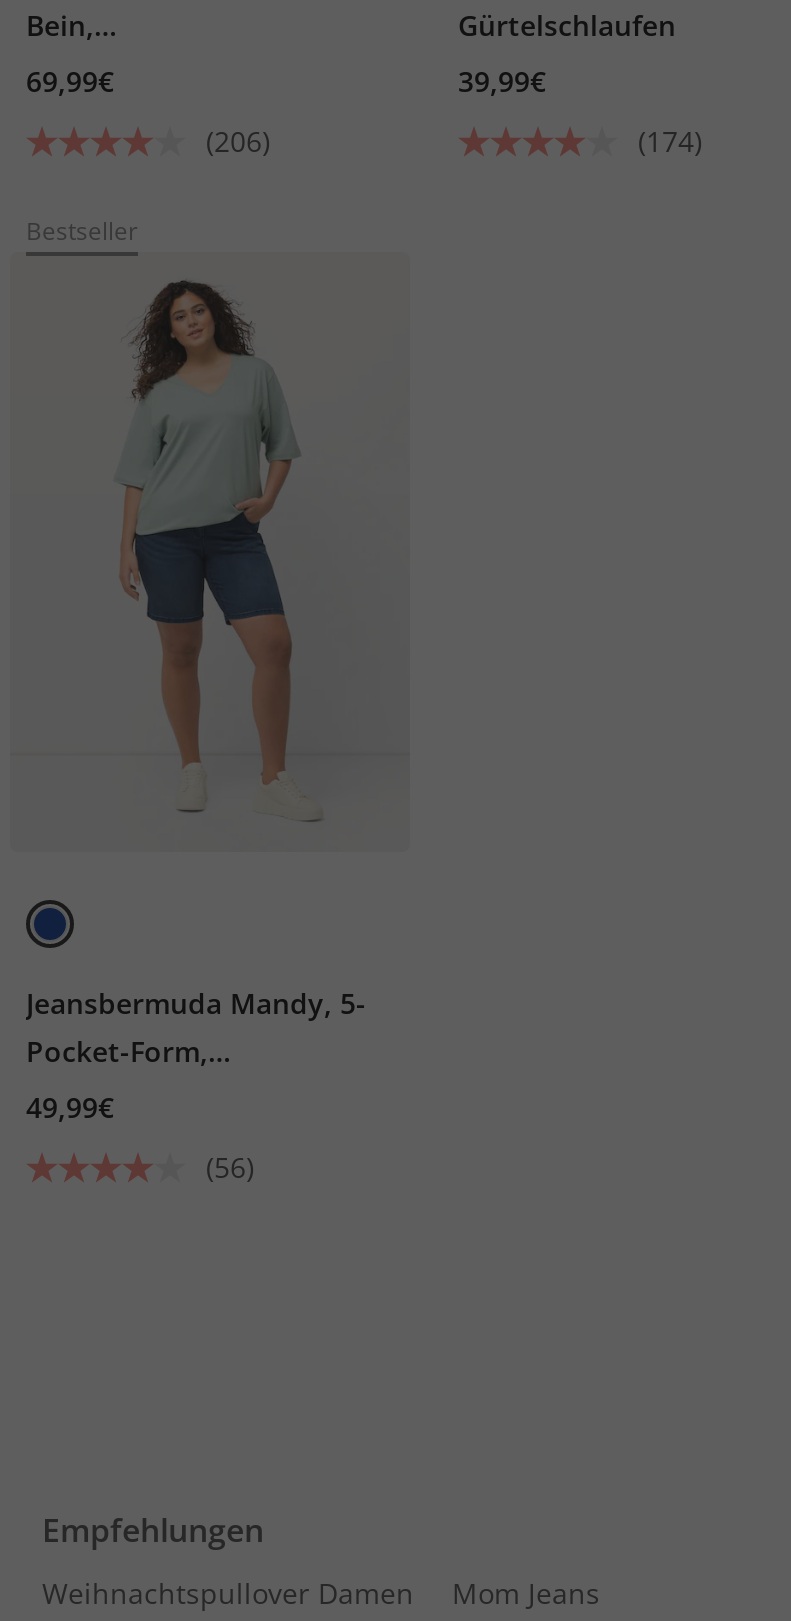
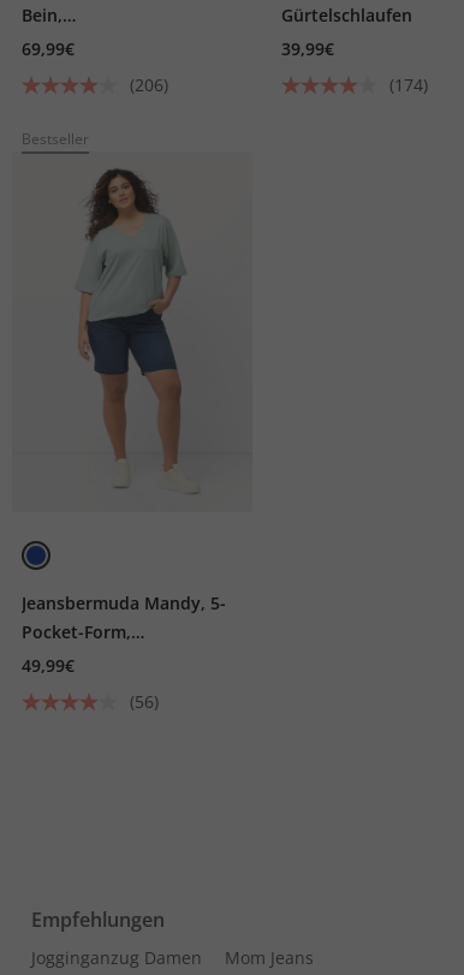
[42,1574,414,1612] Weihnachtspullover Damen -> [31,946,202,969] Jogginganzug Damen

